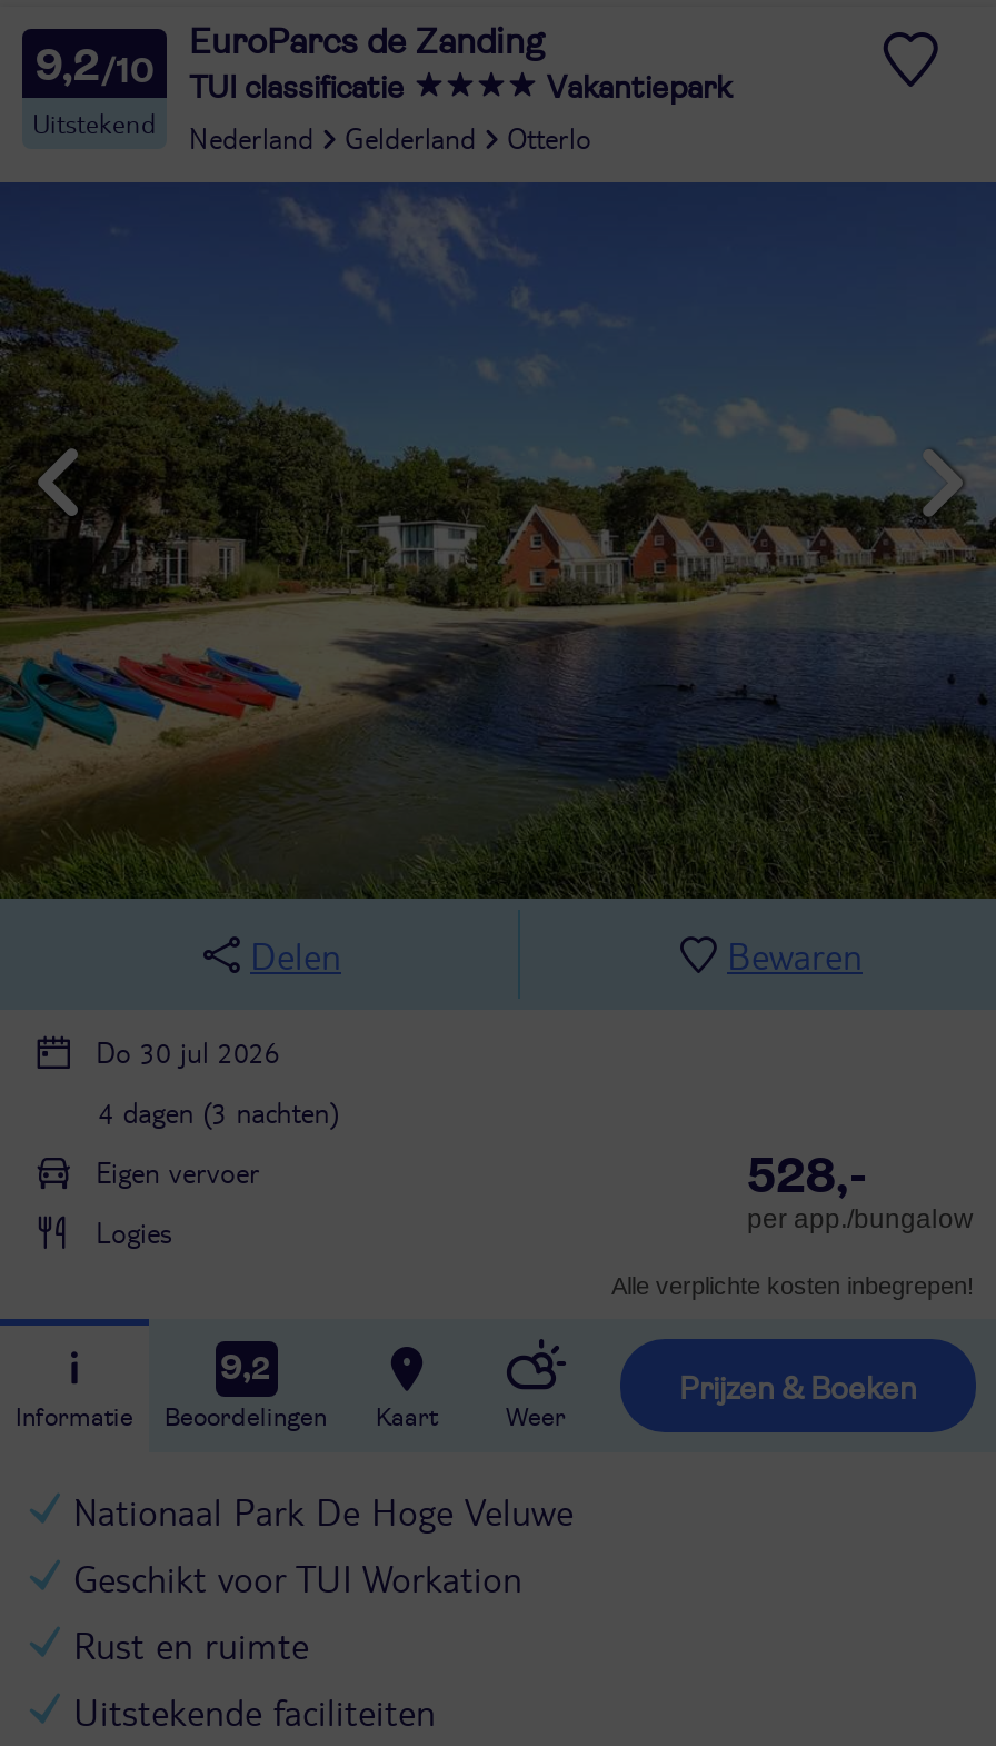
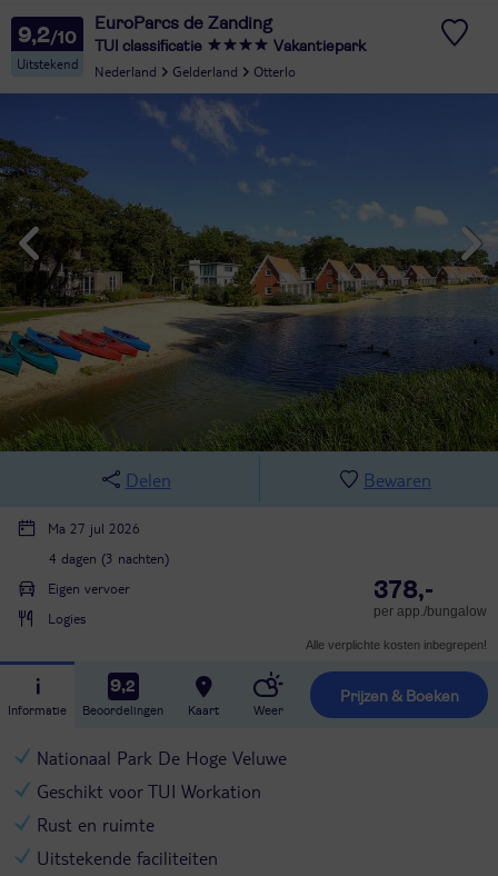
[96,1033,280,1069] Do 30 jul 2026 -> [48,519,140,536] Ma 27 jul 2026
[747,1151,867,1200] 528,- -> [373,578,434,602] 378,-

